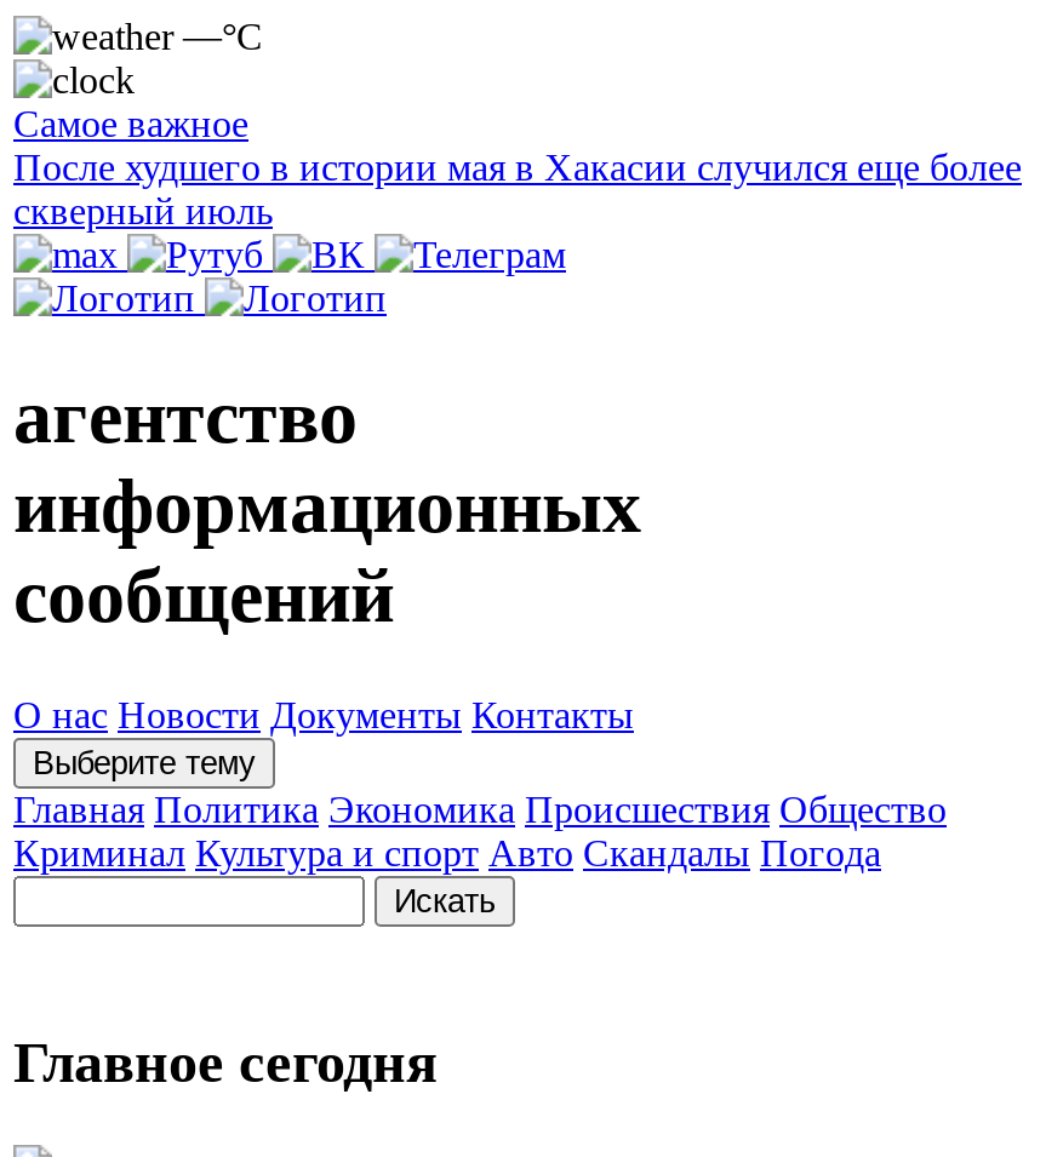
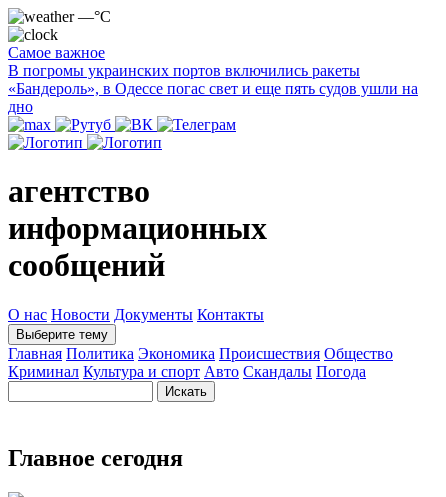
[13,147,1022,231] После худшего в истории мая в Хакасии случился еще более | скверный июль -> [8,62,418,115] В погромы украинских портов включились ракеты | «Бандероль», в Одессе погас свет и еще пять судов ушли на | дно

